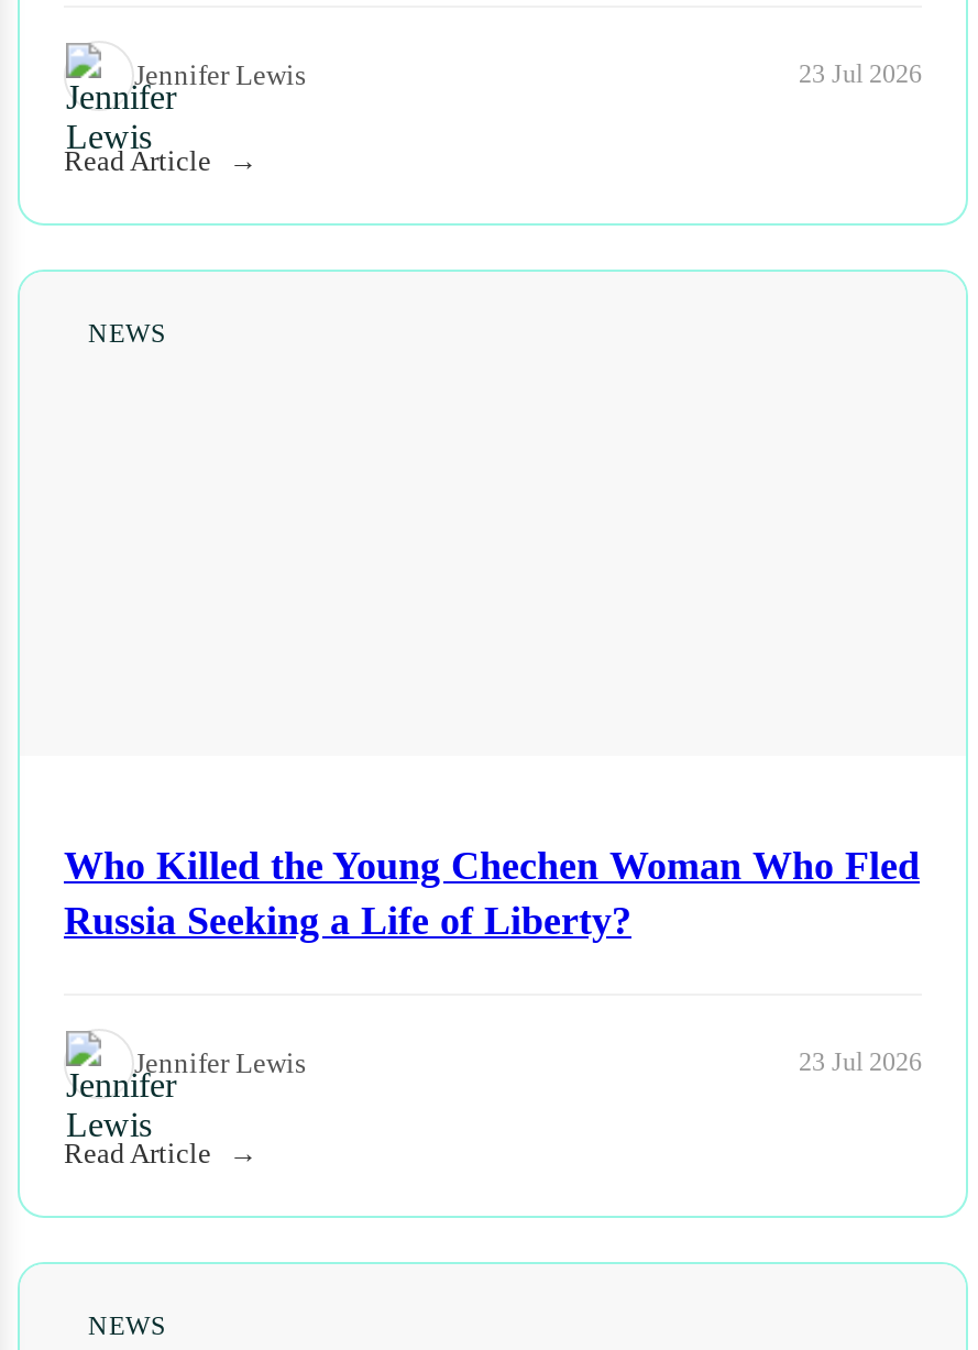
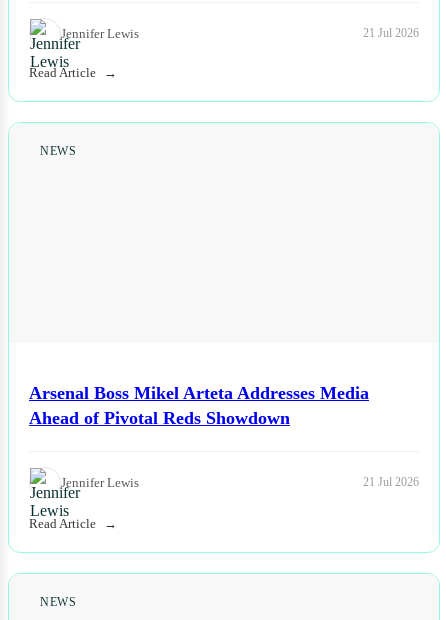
[799,59,922,89] 23 Jul 2026 -> [363,26,419,40] 21 Jul 2026
[64,843,920,942] Who Killed the Young Chechen Woman Who Fled | Russia Seeking a Life of Liberty? -> [29,383,369,428] Arsenal Boss Mikel Arteta Addresses Media | Ahead of Pivotal Reds Showdown
[799,1047,922,1077] 23 Jul 2026 -> [363,475,419,489] 21 Jul 2026

